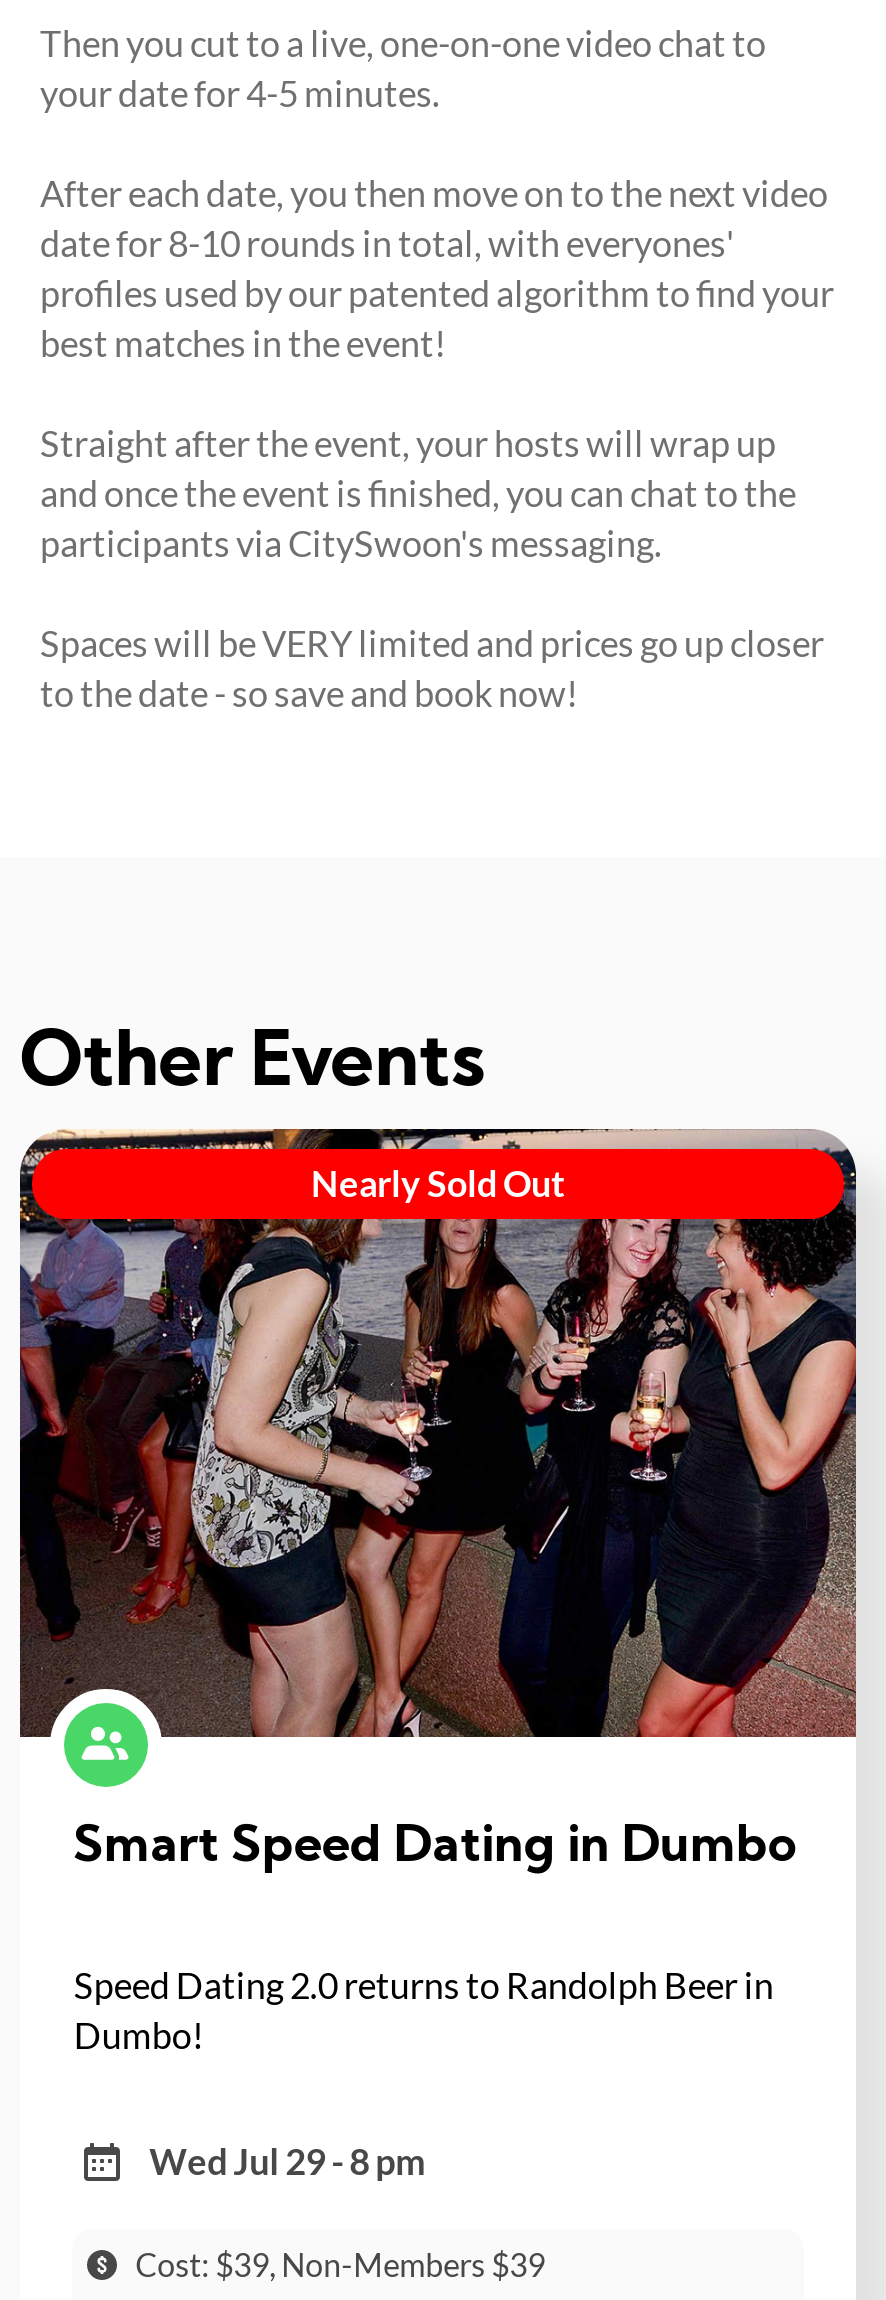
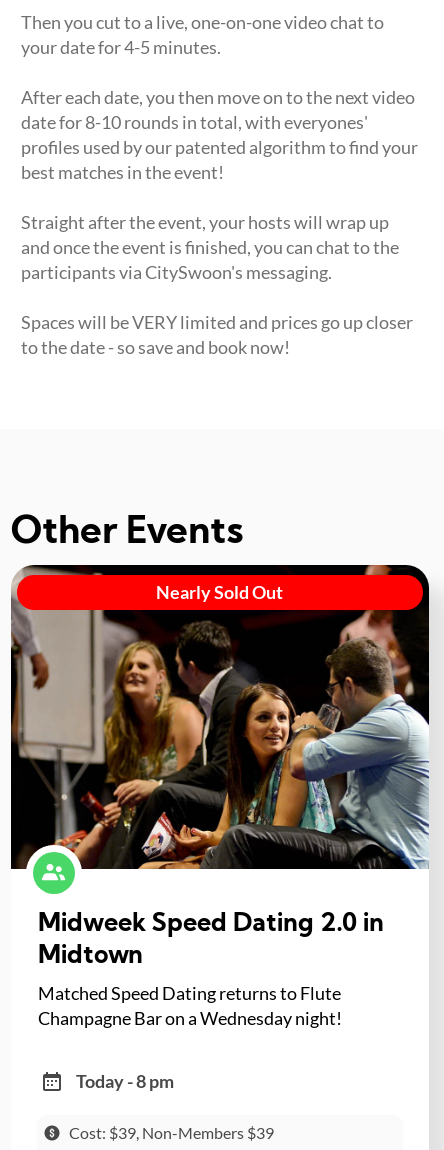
[18,1127,858,1739] [image] -> [10,564,430,870] [image]
[74,1824,796,1874] Smart Speed Dating in Dumbo -> [38,912,384,969] Midweek Speed Dating 2.0 in | Midtown
[74,1964,774,2058] Speed Dating 2.0 returns to Randolph Beer in | Dumbo! -> [38,982,342,1029] Matched Speed Dating returns to Flute | Champagne Bar on a Wednesday night!
[149,2138,425,2182] Wed Jul 29 - 8 pm -> [76,1070,174,1092] Today - 8 pm

